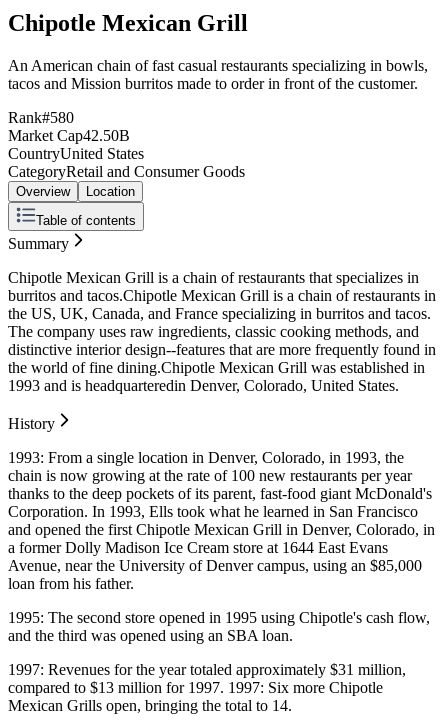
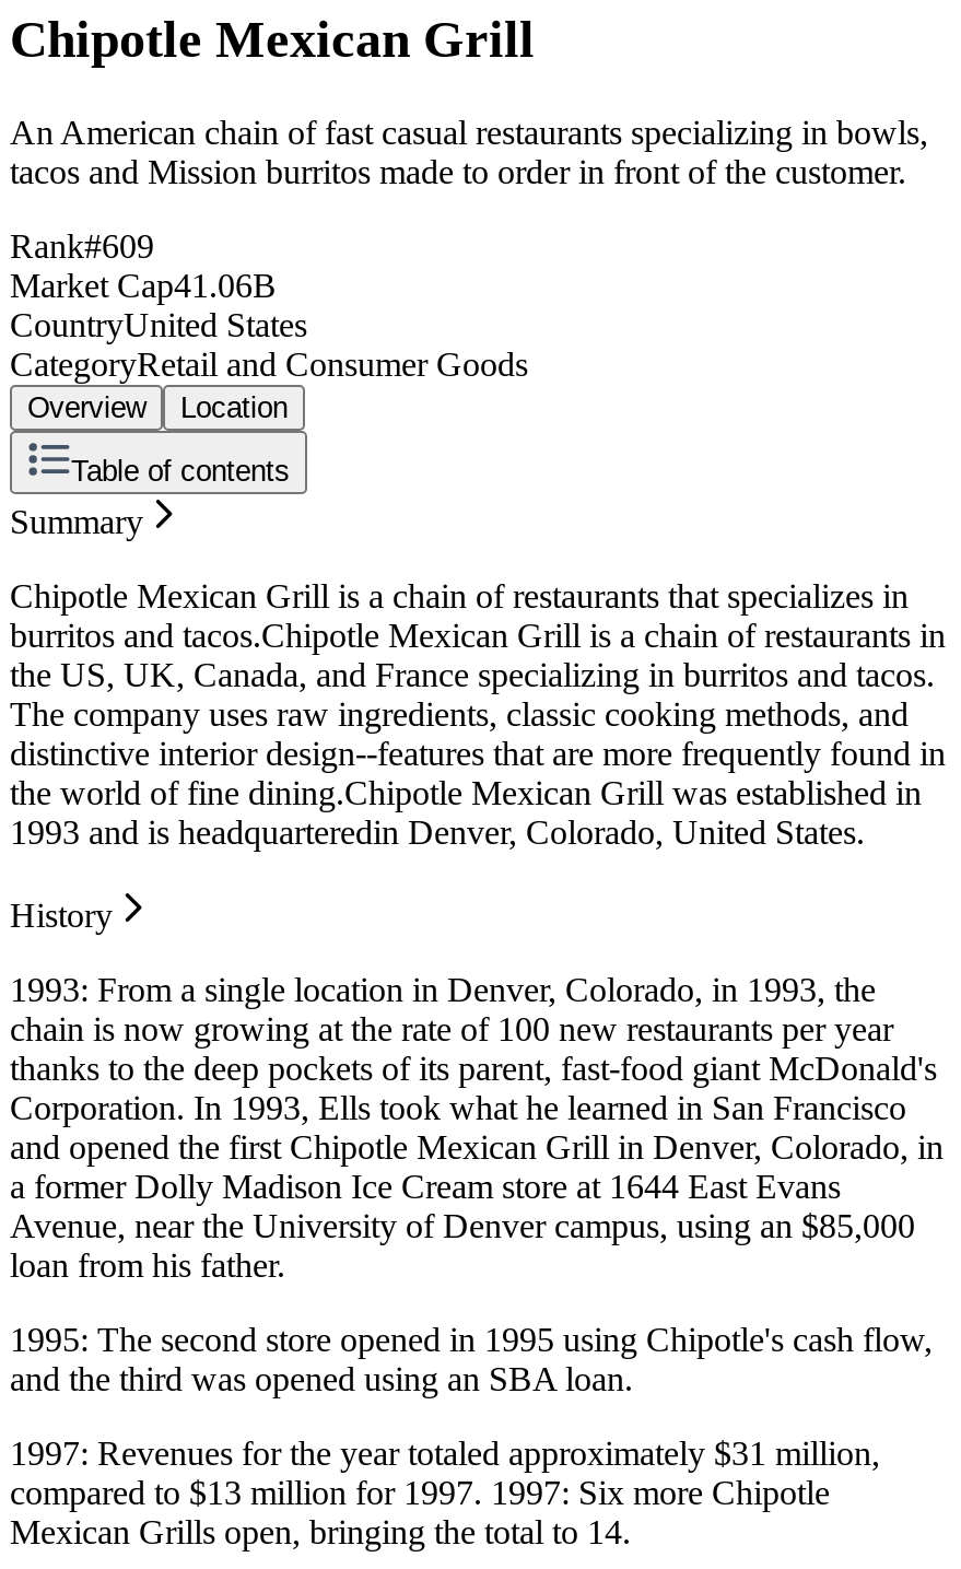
[8,109,74,126] Rank#580 -> [10,227,154,264] Rank#609
[8,127,130,144] Market Cap42.50B -> [10,266,277,304] Market Cap41.06B

